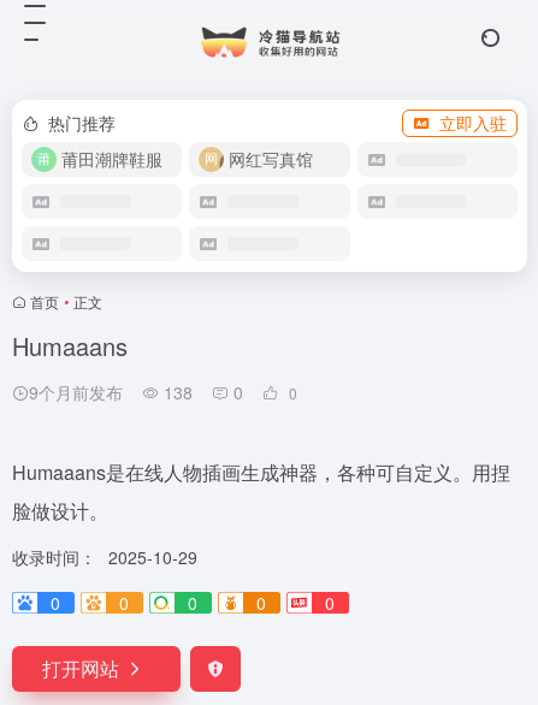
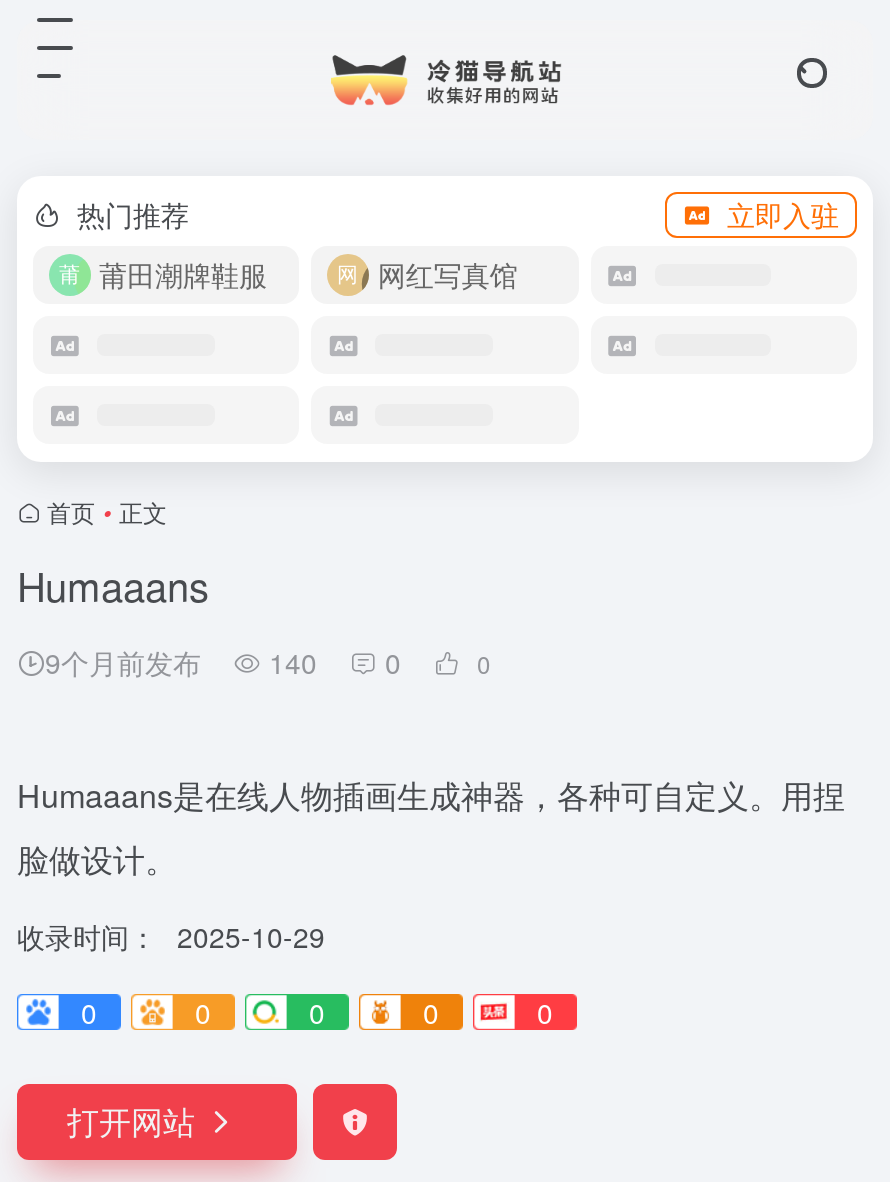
[29,380,243,404] 9个月前发布 138 0 -> [45,642,401,682] 9个月前发布 140 0

